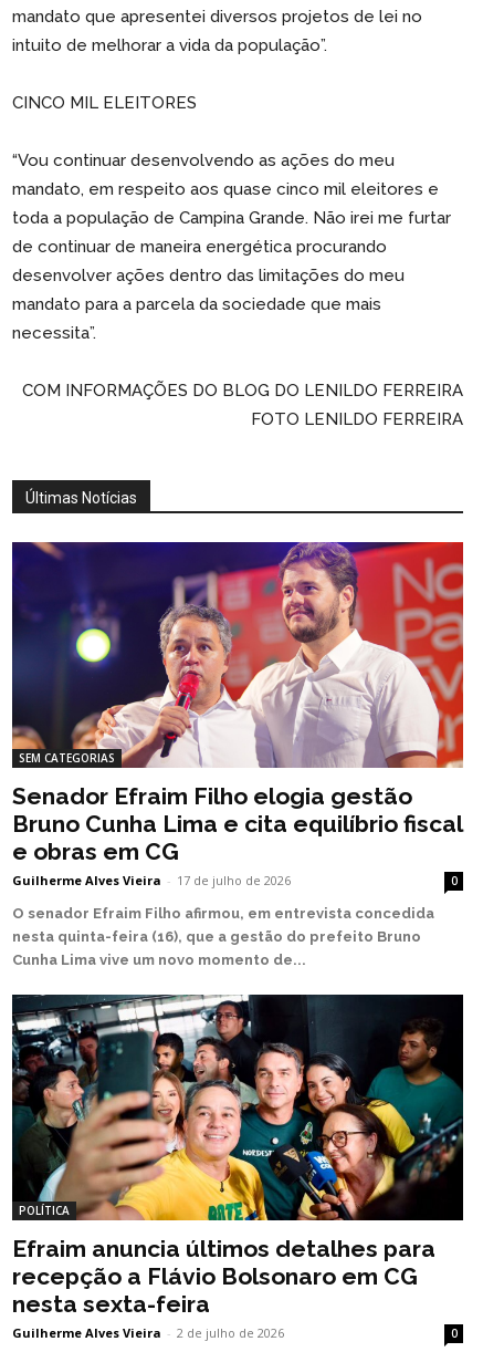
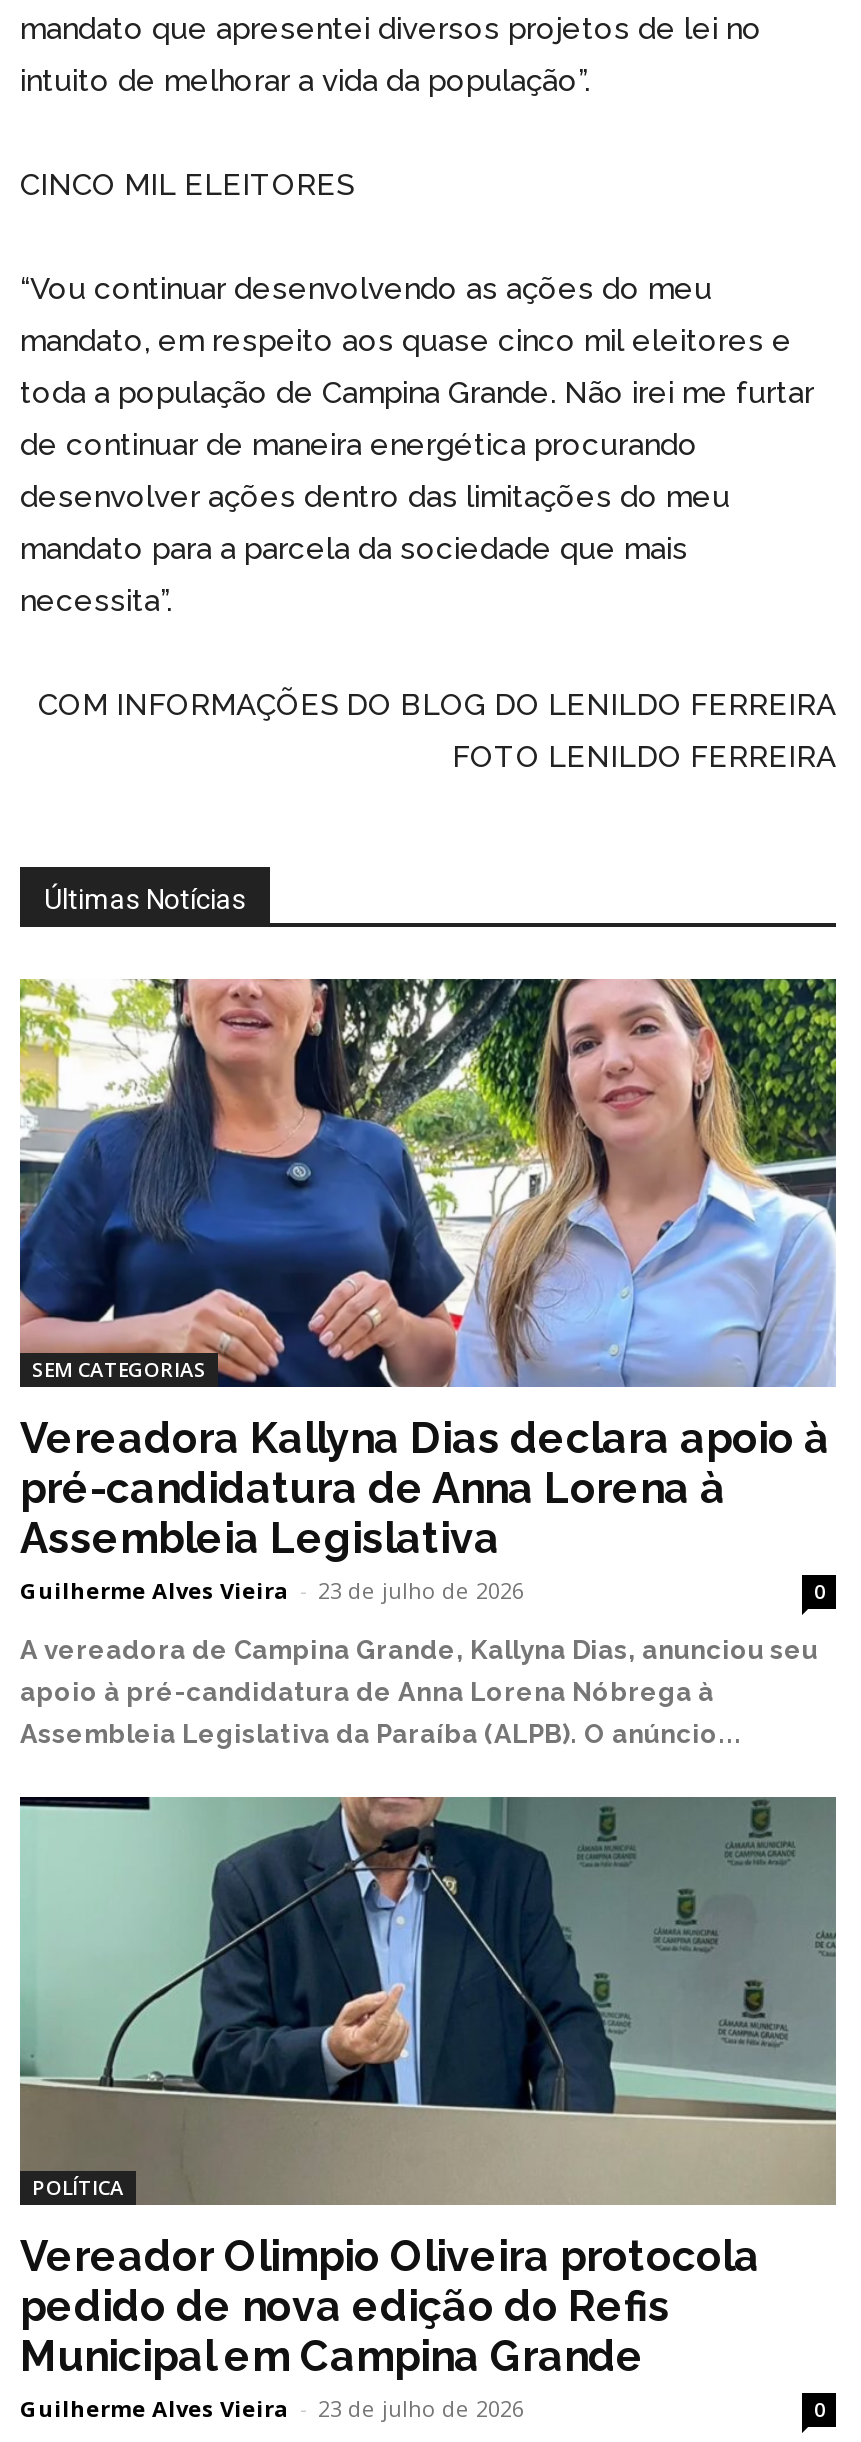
[11,541,464,888] [image] | Senador Efraim Filho elogia gestão | Bruno Cunha Lima e cita equilíbrio fiscal | e obras em CG | Guilherme Alves Vieira - 17 de julho de 2026 -> [18,977,838,1605] [image] | Vereadora Kallyna Dias declara apoio à | pré-candidatura de Anna Lorena à | Assembleia Legislativa | Guilherme Alves Vieira - 23 de julho de 2026
[12,905,434,968] O senador Efraim Filho afirmou, em entrevista concedida | nesta quinta-feira (16), que a gestão do prefeito Bruno | Cunha Lima vive um novo momento de... -> [20,1635,818,1749] A vereadora de Campina Grande, Kallyna Dias, anunciou seu | apoio à pré-candidatura de Anna Lorena Nóbrega à | Assembleia Legislativa da Paraíba (ALPB). O anúncio...
[11,994,464,1341] [image] | Efraim anuncia últimos detalhes para | recepção a Flávio Bolsonaro em CG | nesta sexta-feira | Guilherme Alves Vieira - 2 de julho de 2026 -> [18,1795,838,2423] [image] | Vereador Olimpio Oliveira protocola | pedido de nova edição do Refis | Municipal em Campina Grande | Guilherme Alves Vieira - 23 de julho de 2026

